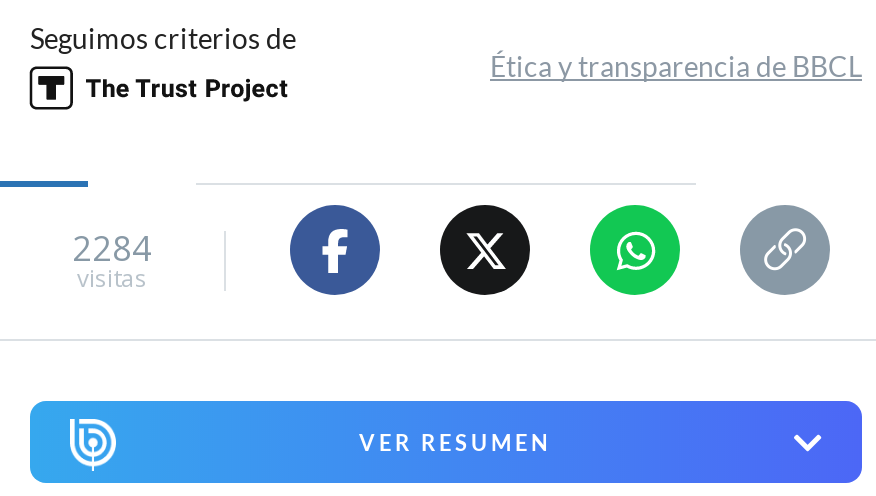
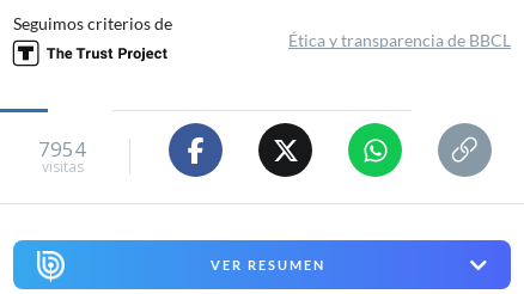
[72,224,152,270] 2284 -> [38,135,86,162] 7954

